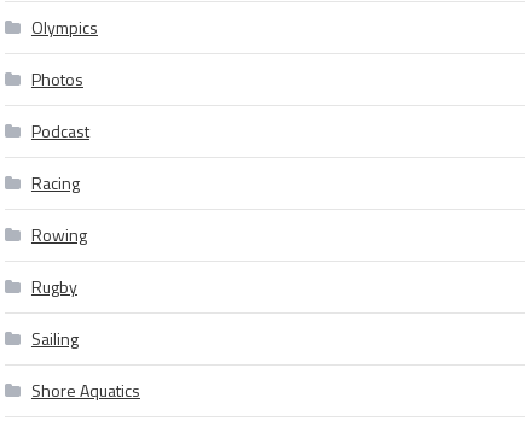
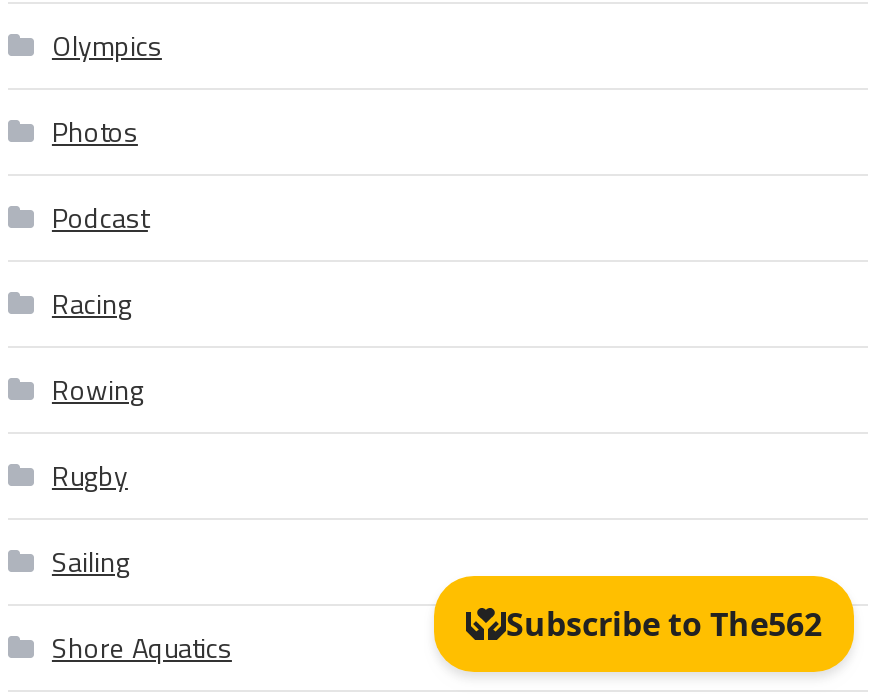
none -> [432,573,856,675] [image]

